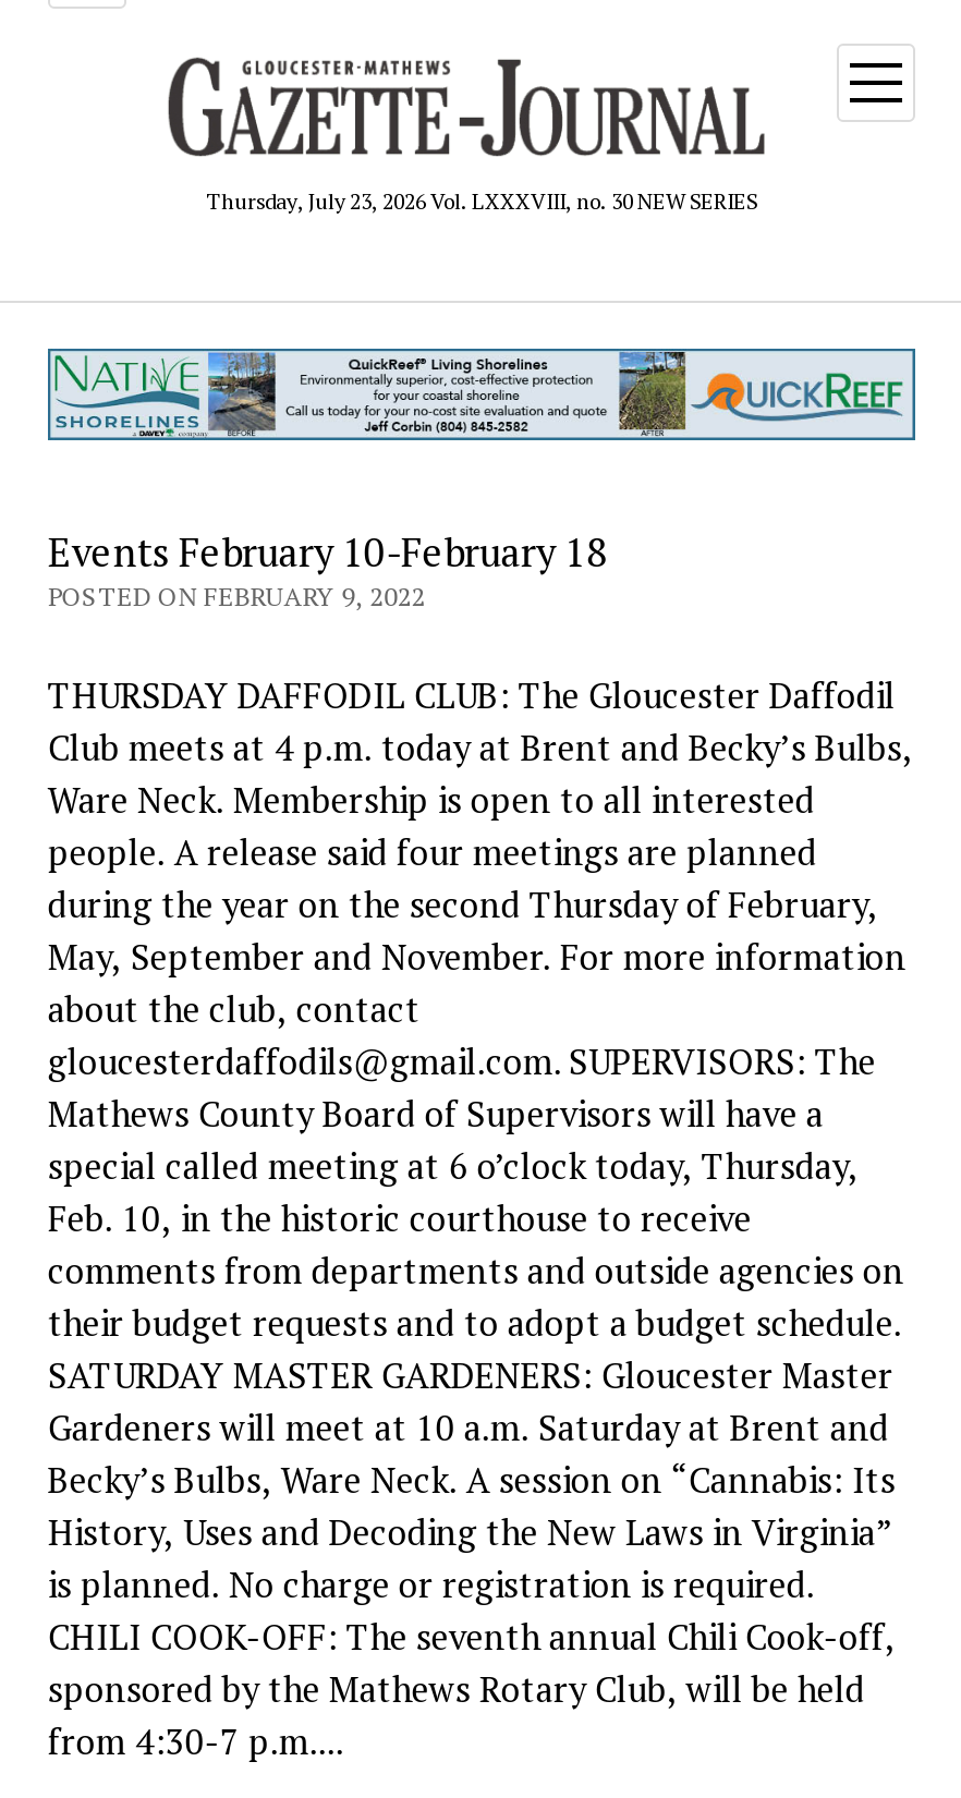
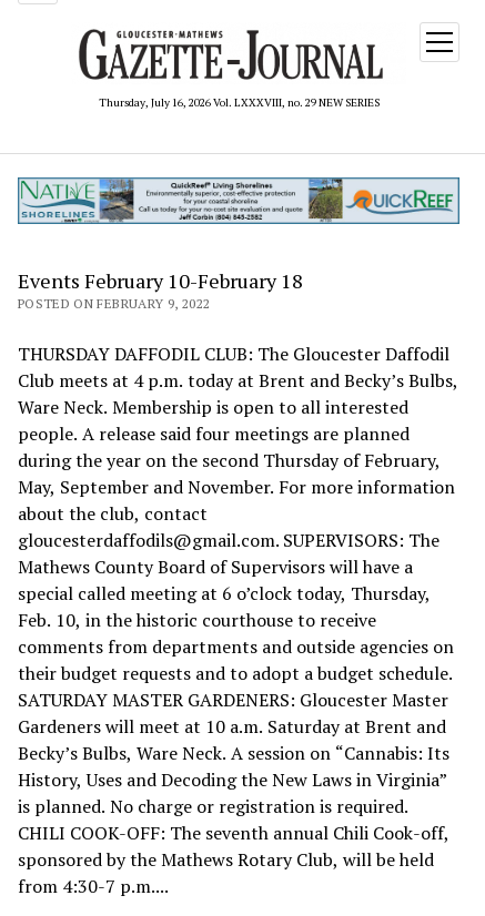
[206,187,757,215] Thursday, July 23, 2026 Vol. LXXXVIII, no. 30 NEW SERIES -> [98,95,379,110] Thursday, July 16, 2026 Vol. LXXXVIII, no. 29 NEW SERIES

